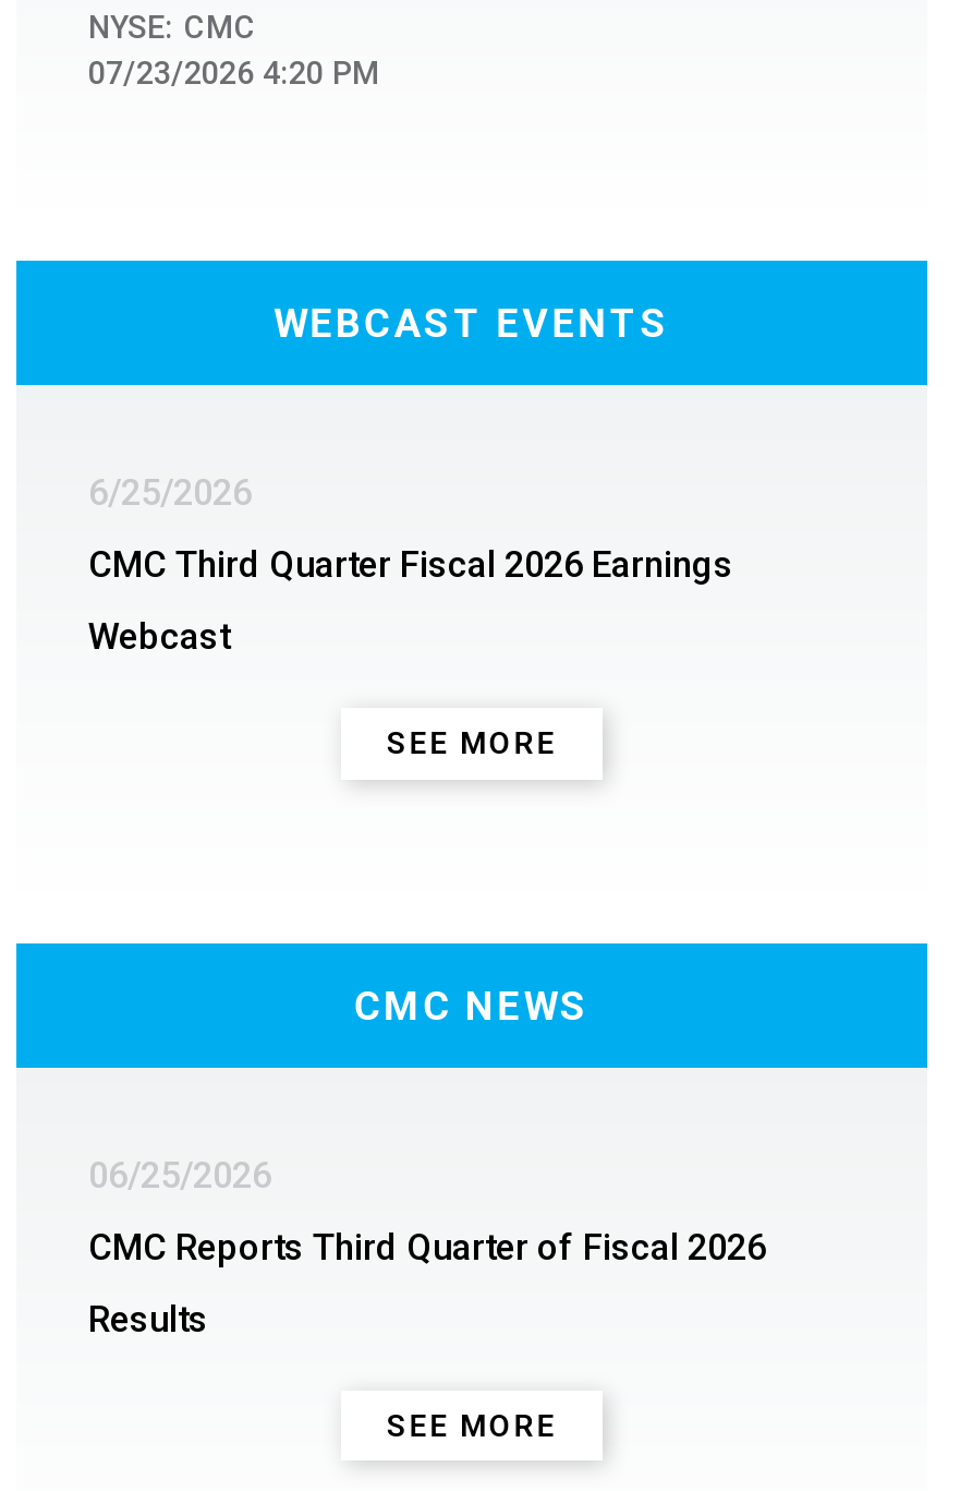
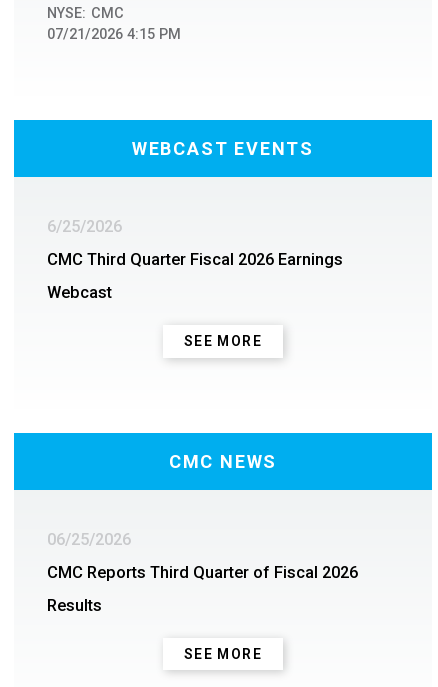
[88,55,380,92] 07/23/2026 4:20 PM -> [47,26,181,43] 07/21/2026 4:15 PM

